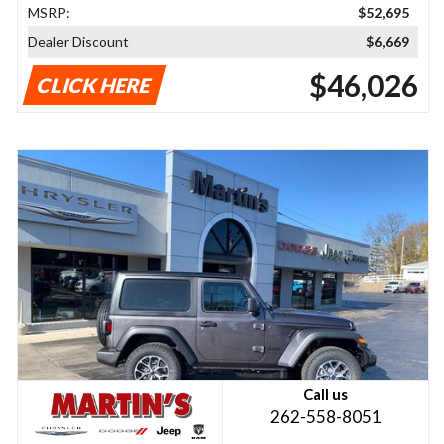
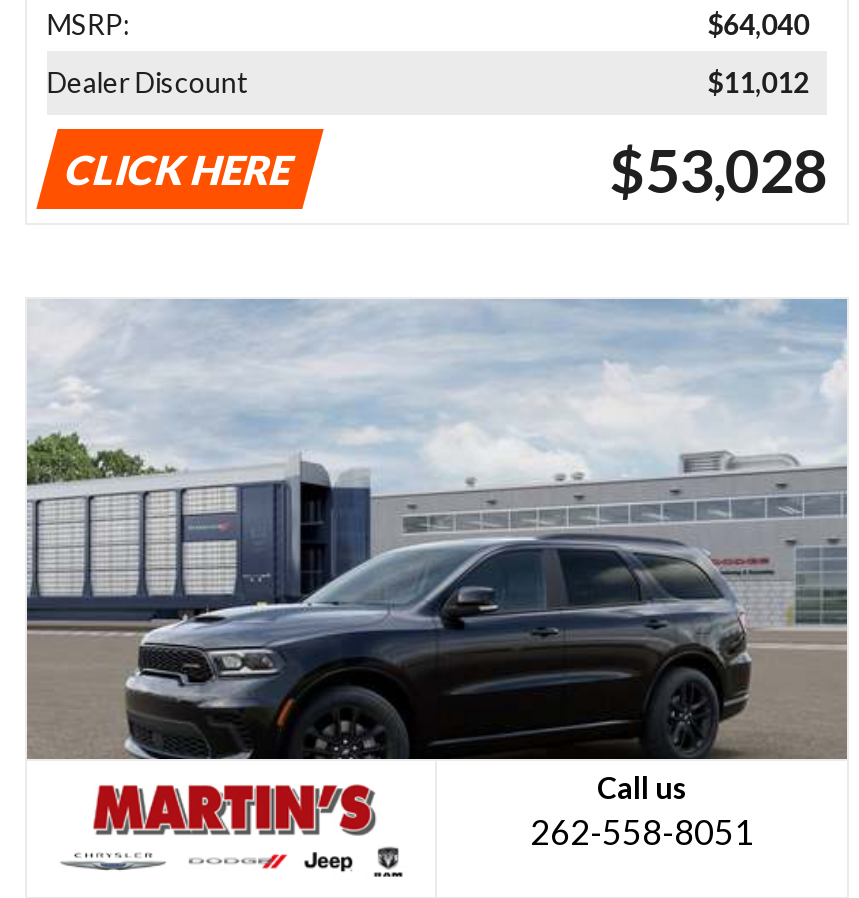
[358,4,418,21] $52,695 -> [707,8,827,42] $64,040
[366,33,418,50] $6,669 -> [707,66,827,100] $11,012
[309,67,418,103] $46,026 -> [609,134,827,206] $53,028
[18,150,429,381] [image] -> [25,300,849,762] [image]

